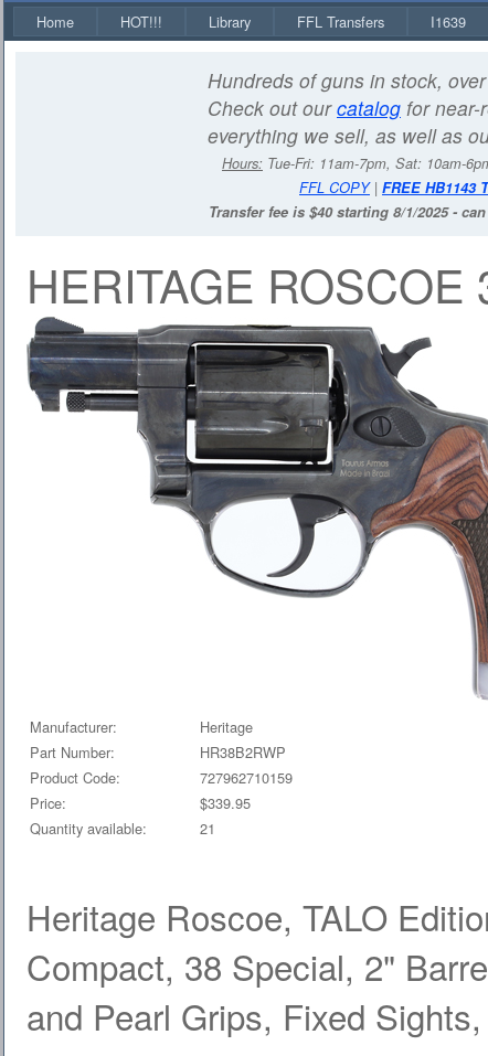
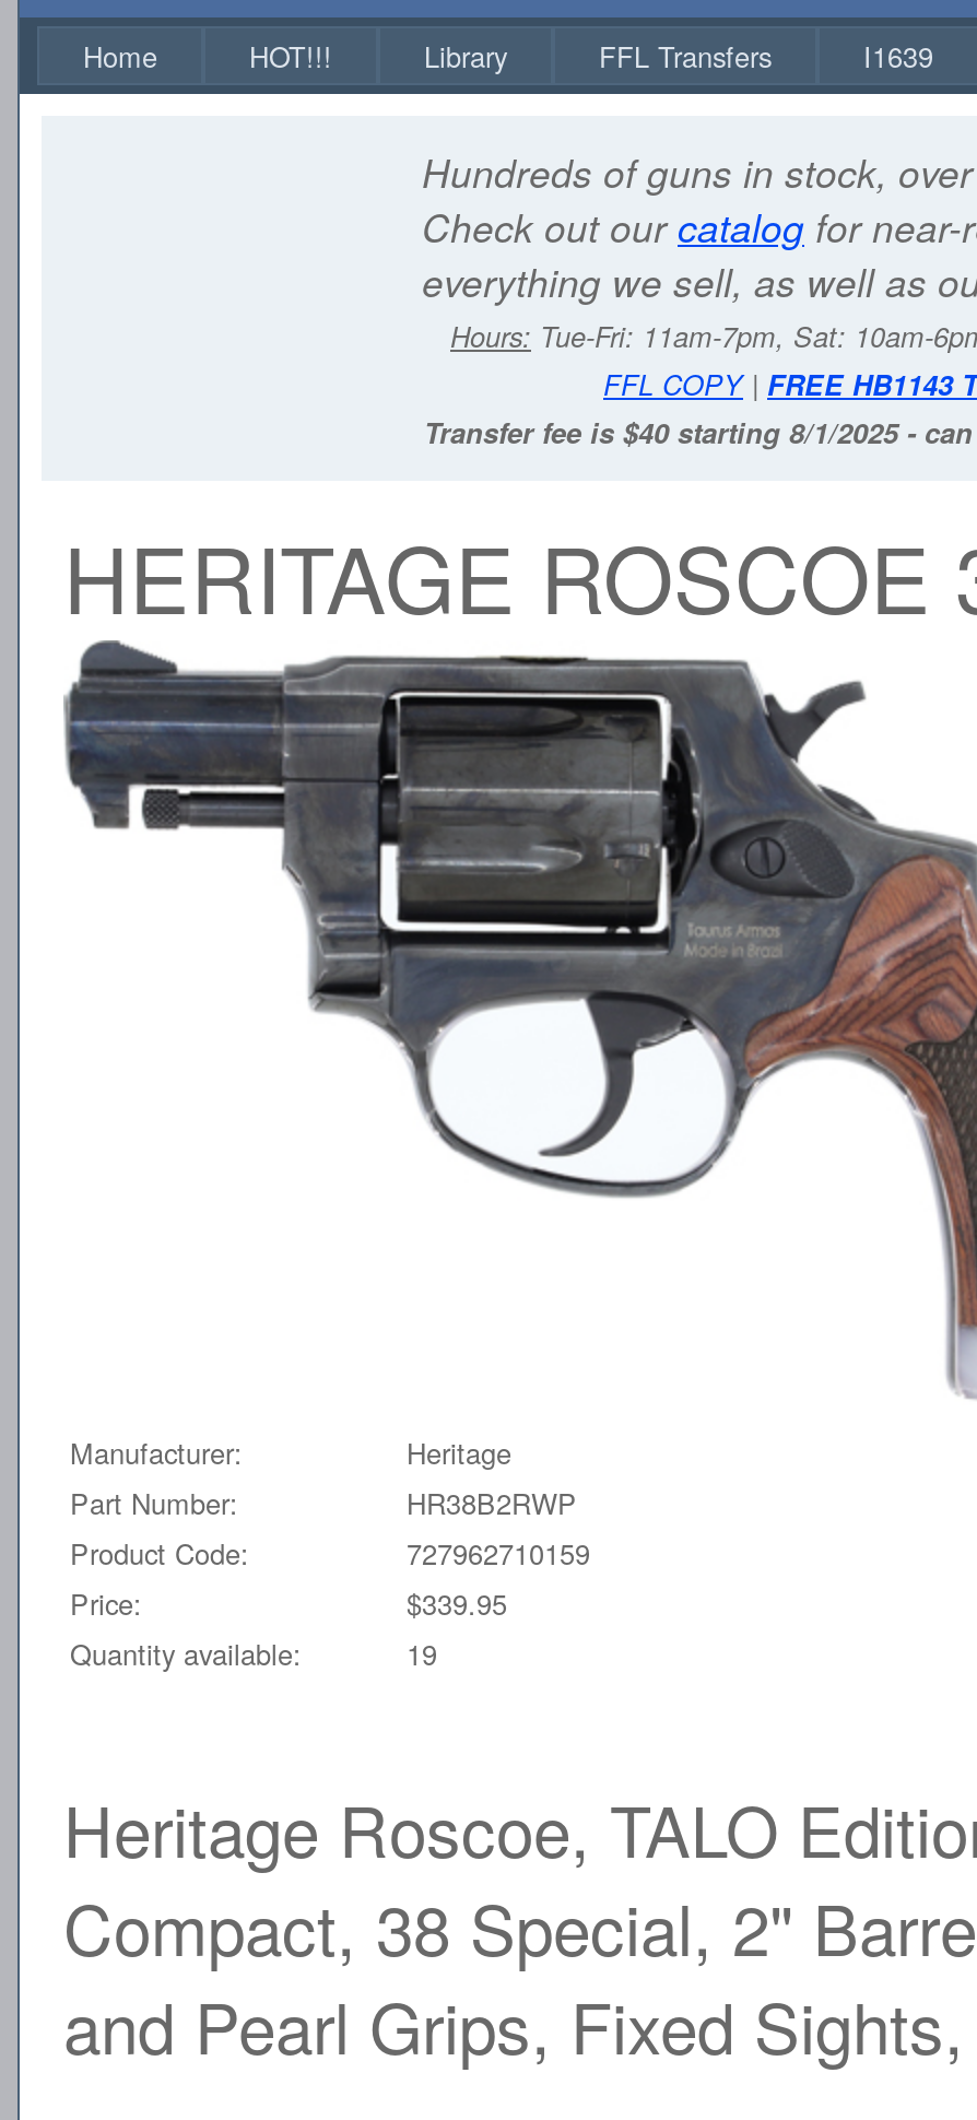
[200,817,215,838] 21 -> [407,1632,437,1673] 19

